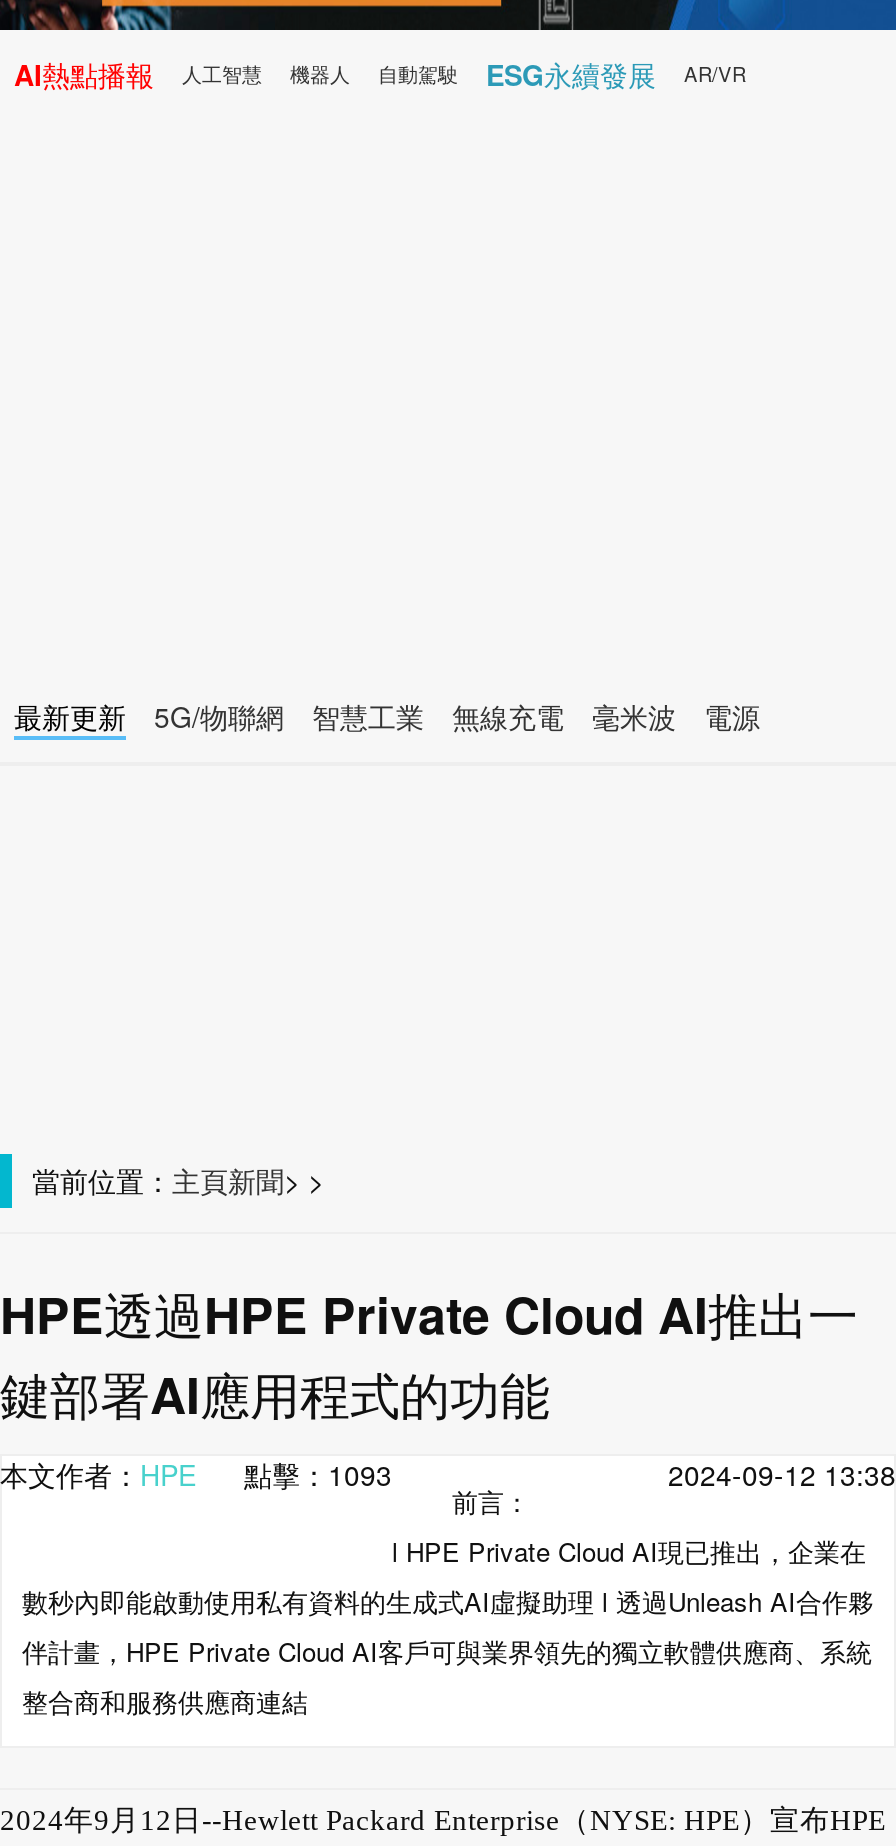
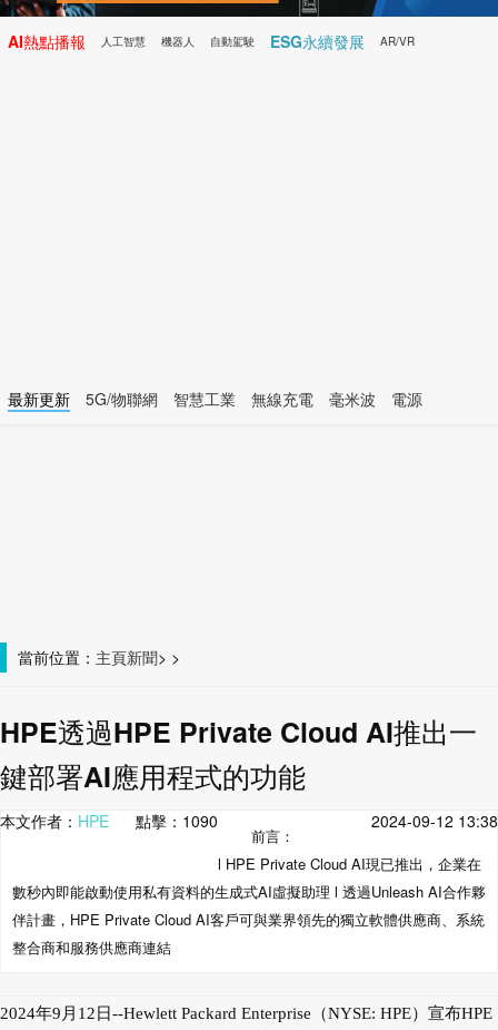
[0,1454,392,1494] 本文作者：HPE點擊：1093 -> [0,810,218,832] 本文作者：HPE點擊：1090

